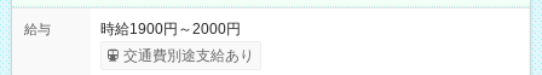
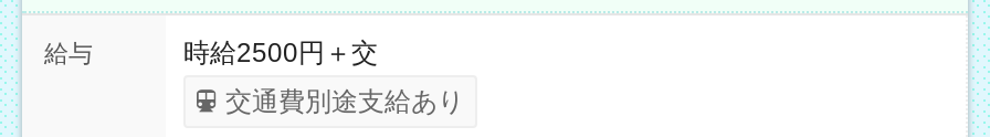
[100,21,241,37] 時給1900円～2000円 -> [183,38,378,68] 時給2500円＋交

